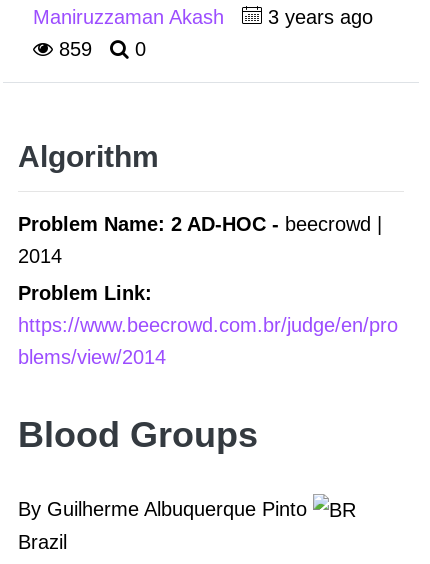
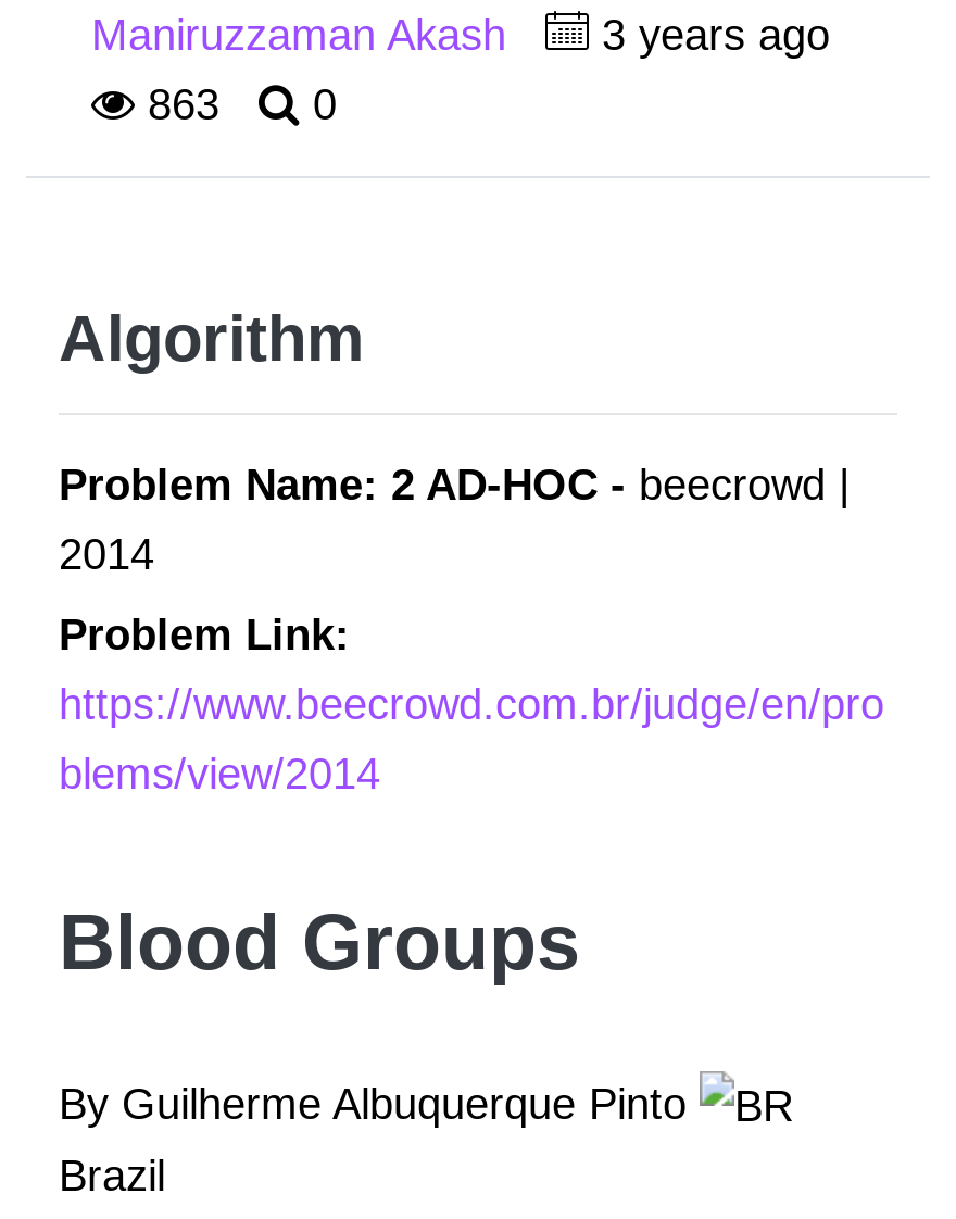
[53,38,146,60] 859 0 -> [135,80,337,128] 863 0

